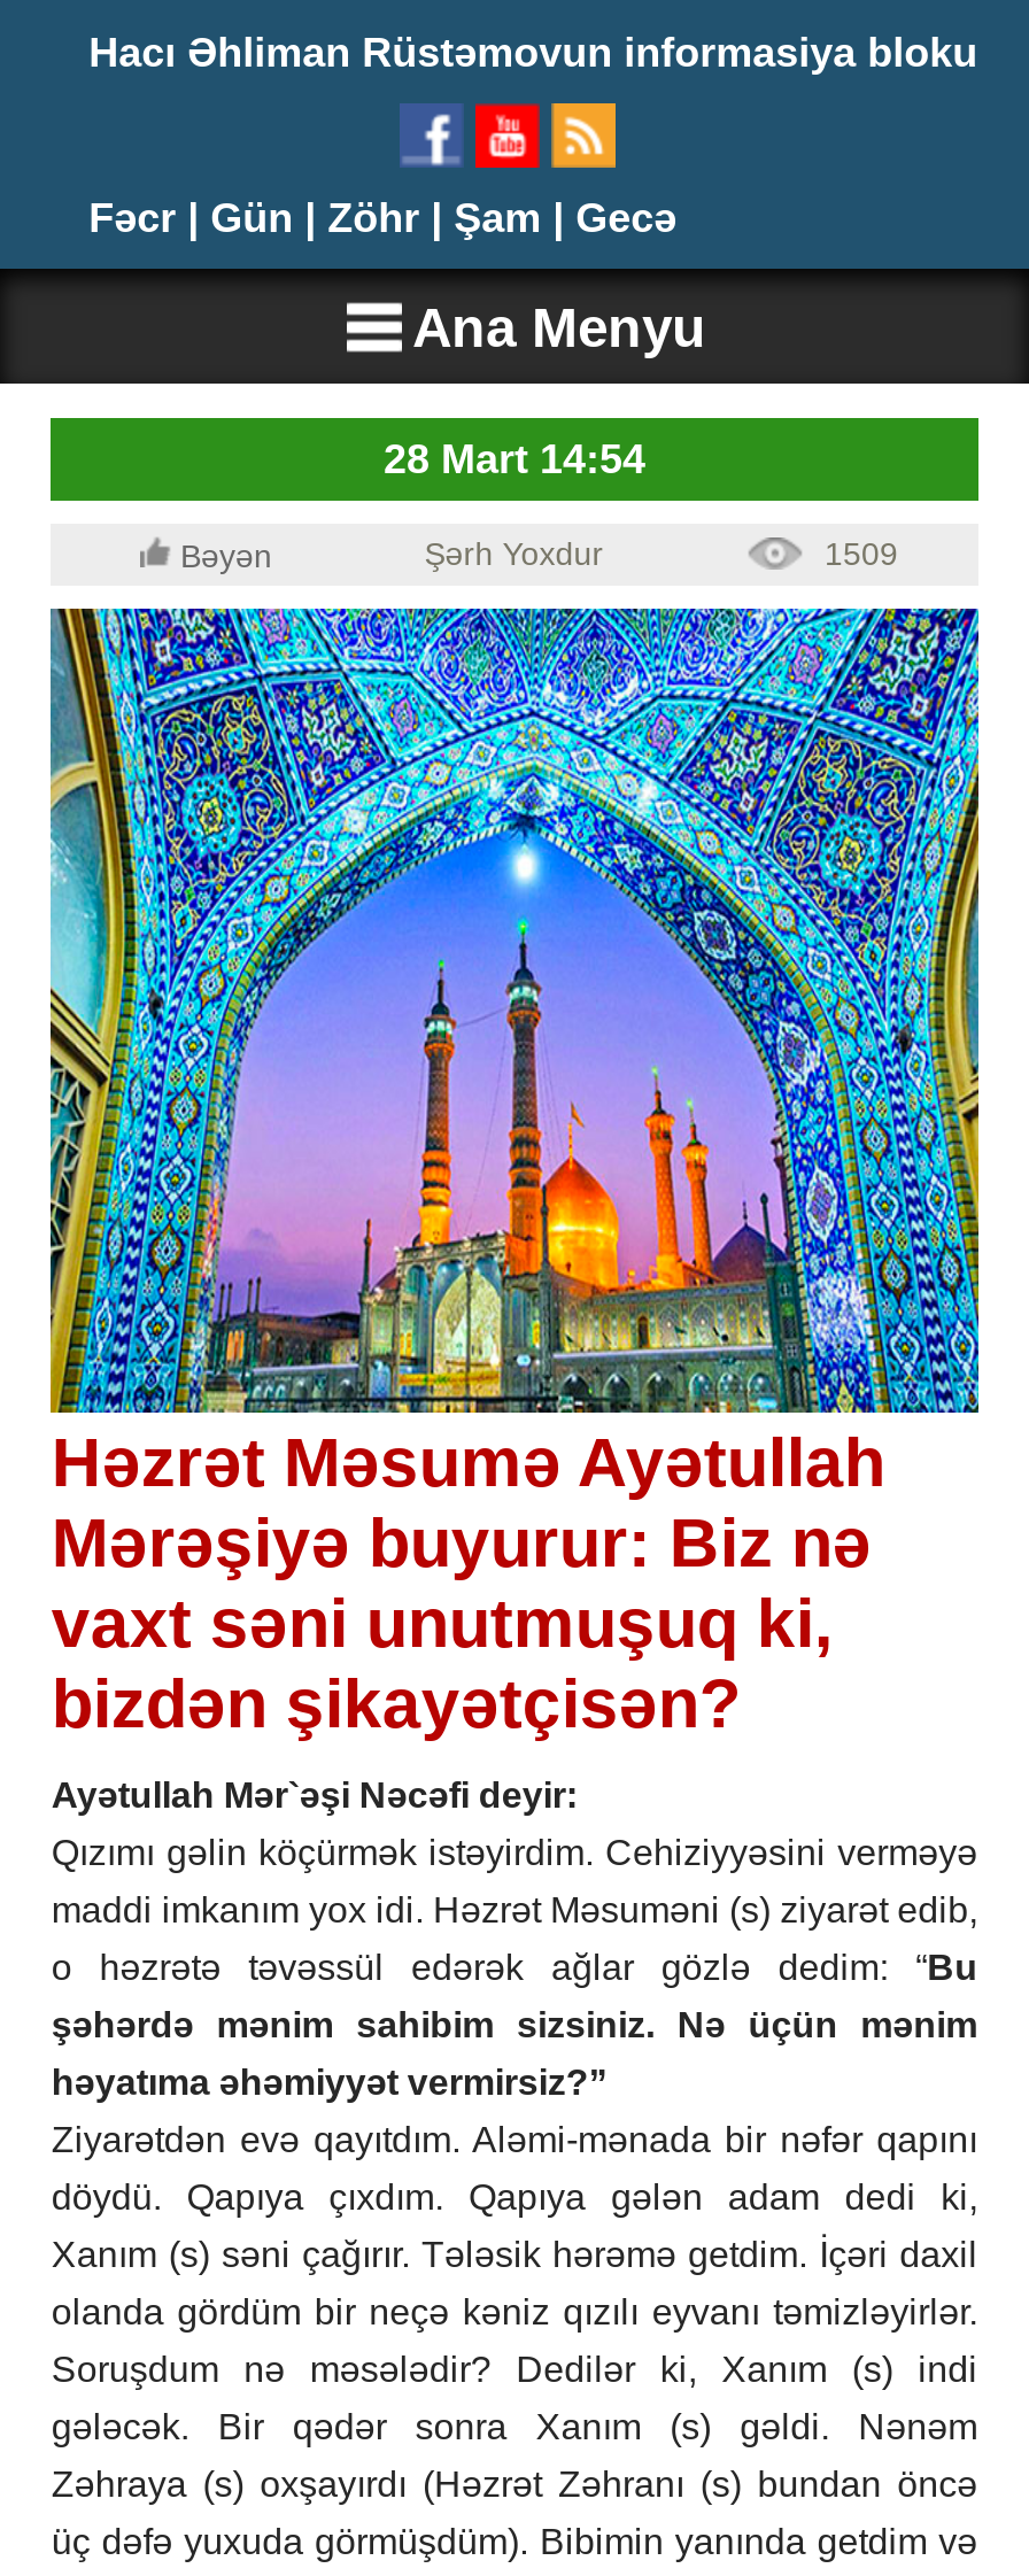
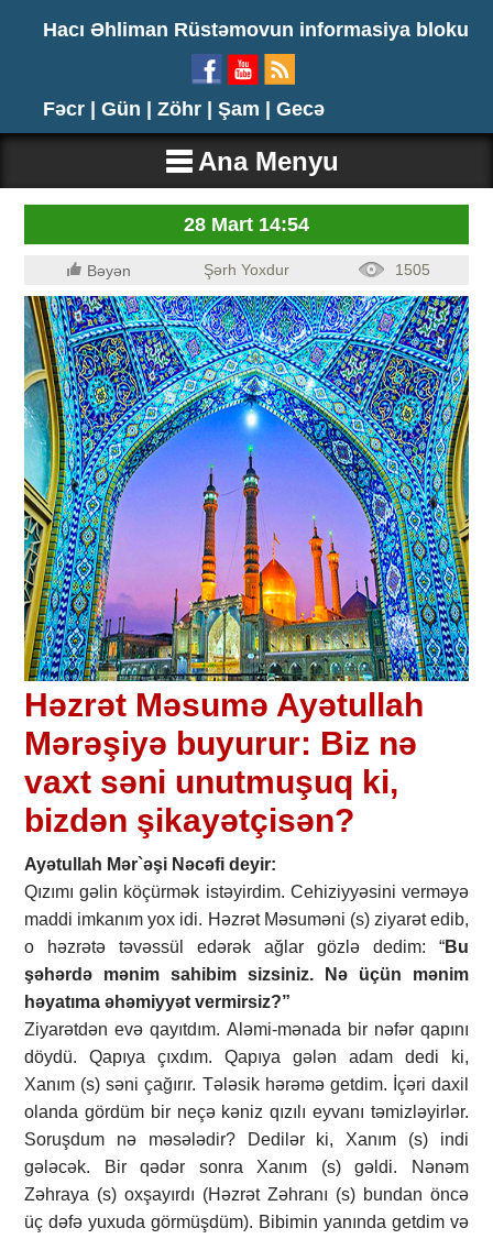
[825,535,898,572] 1509 -> [395,261,430,278] 1505

